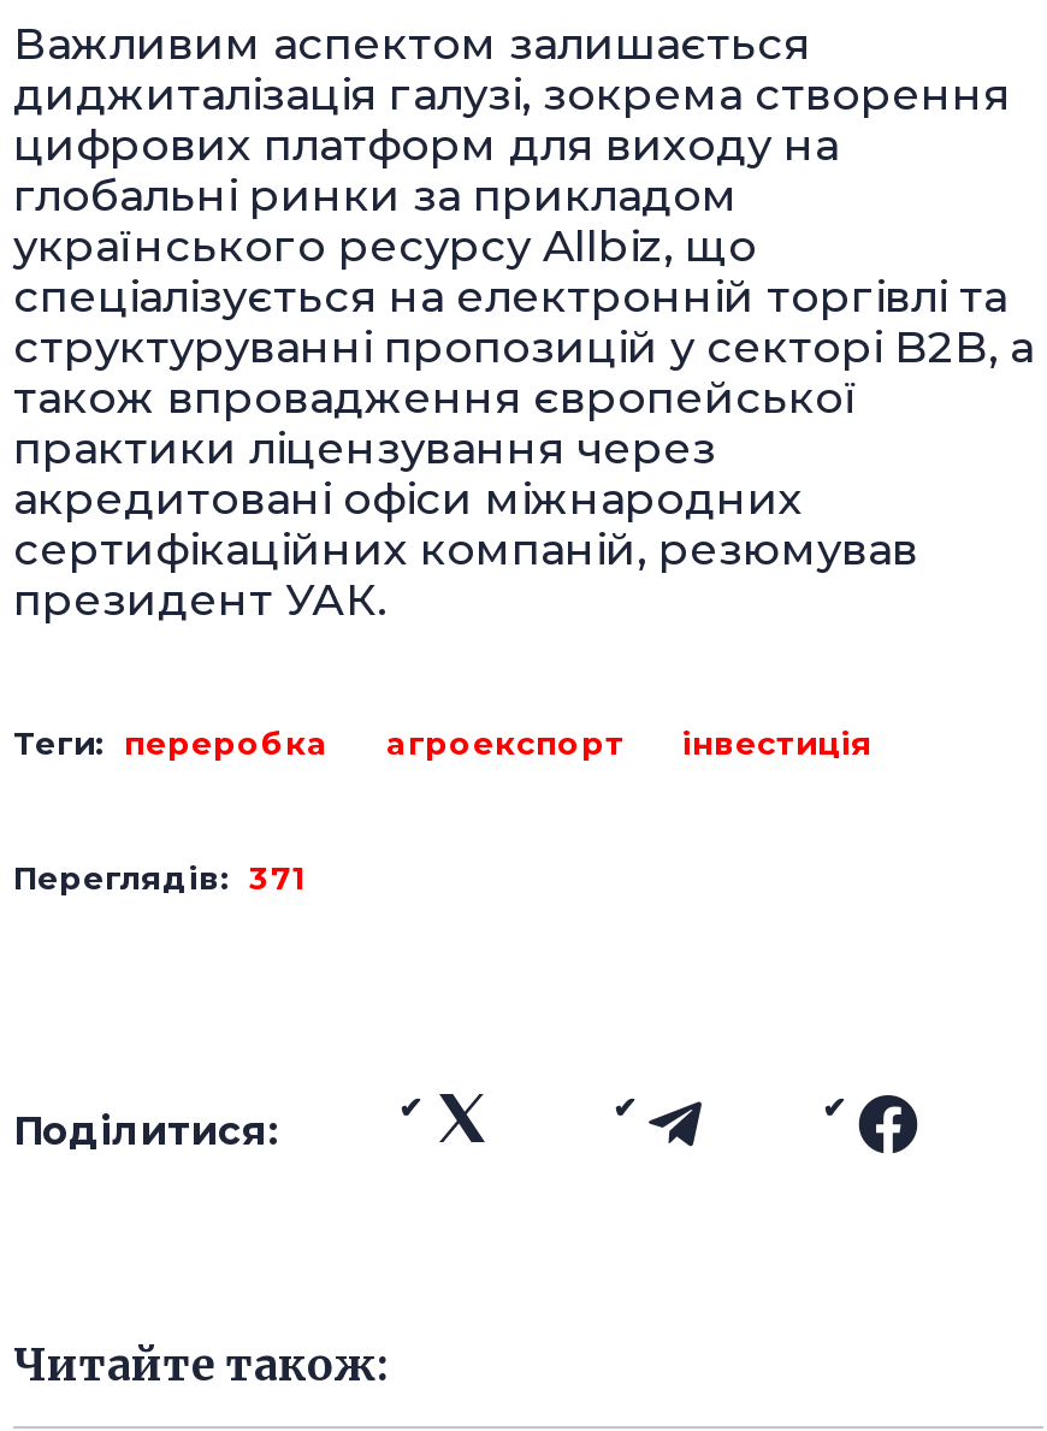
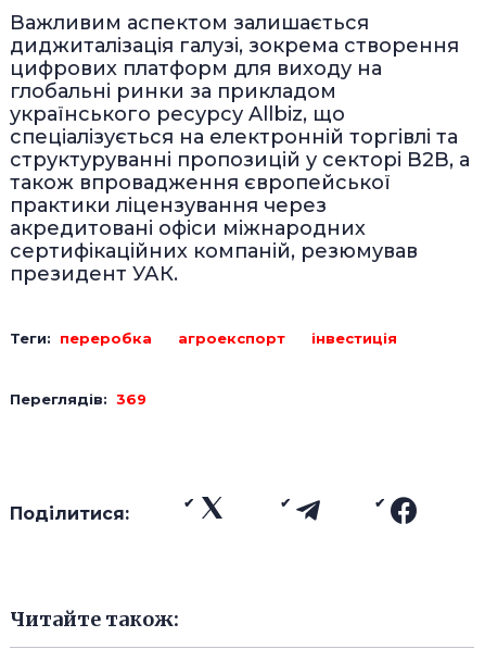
[13,858,307,896] Переглядів: 371 -> [10,390,146,408] Переглядів: 369

